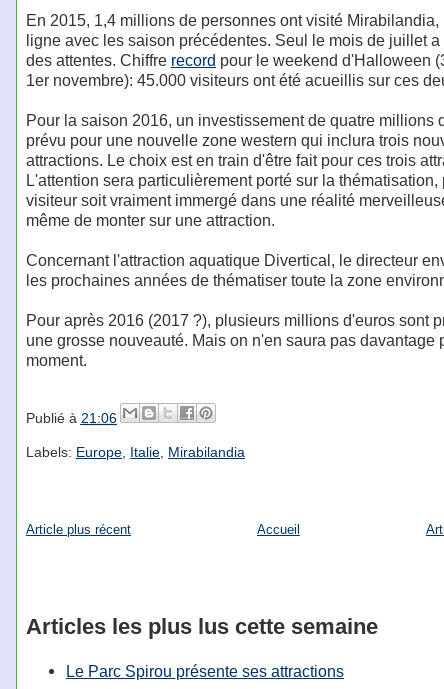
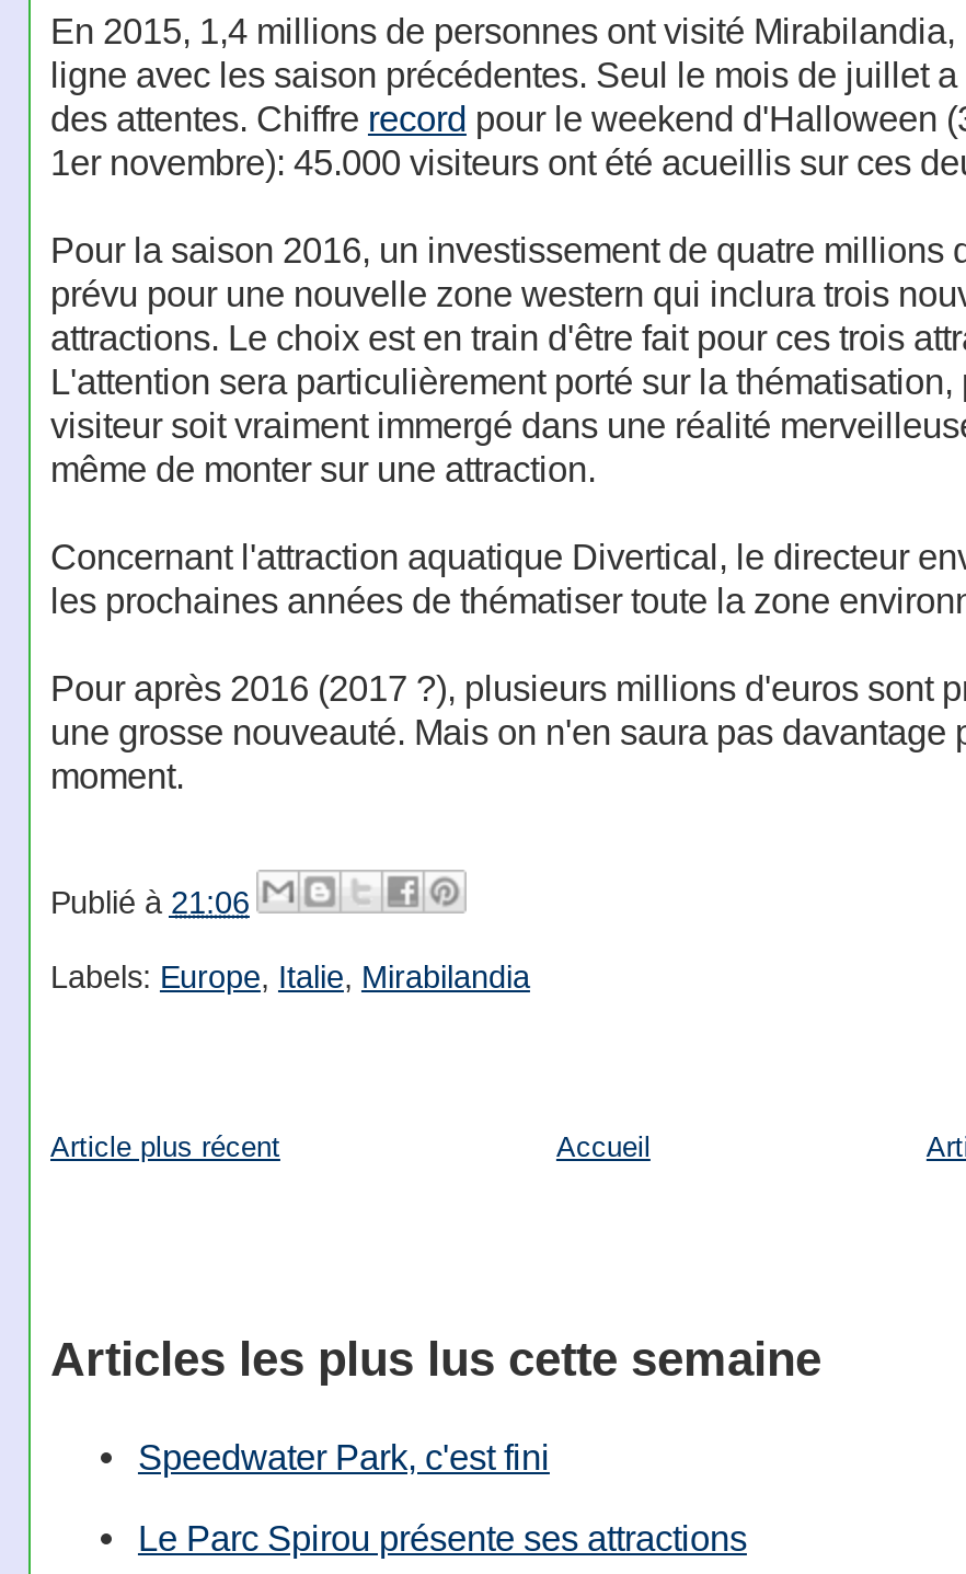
none -> [138,1436,550,1476] Speedwater Park, c'est fini

